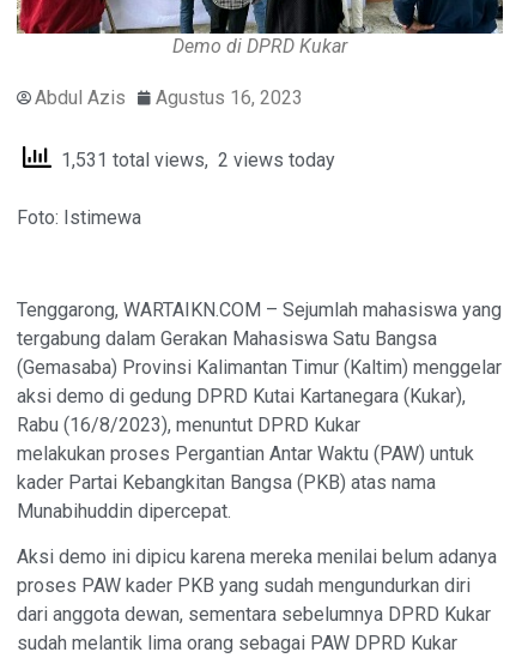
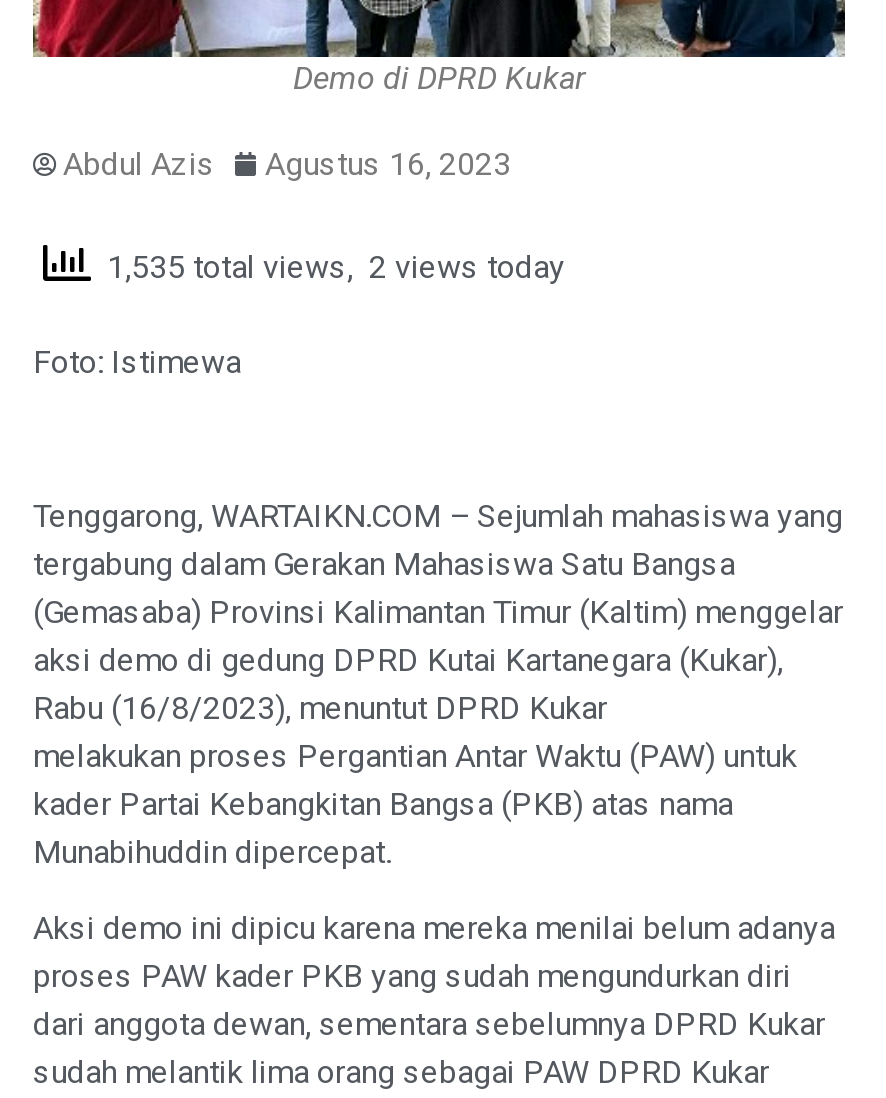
[51,149,335,172] 1,531 total views, 2 views today -> [91,248,565,286] 1,535 total views, 2 views today

